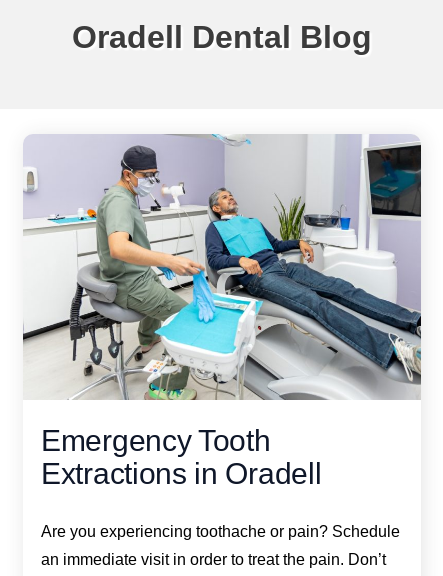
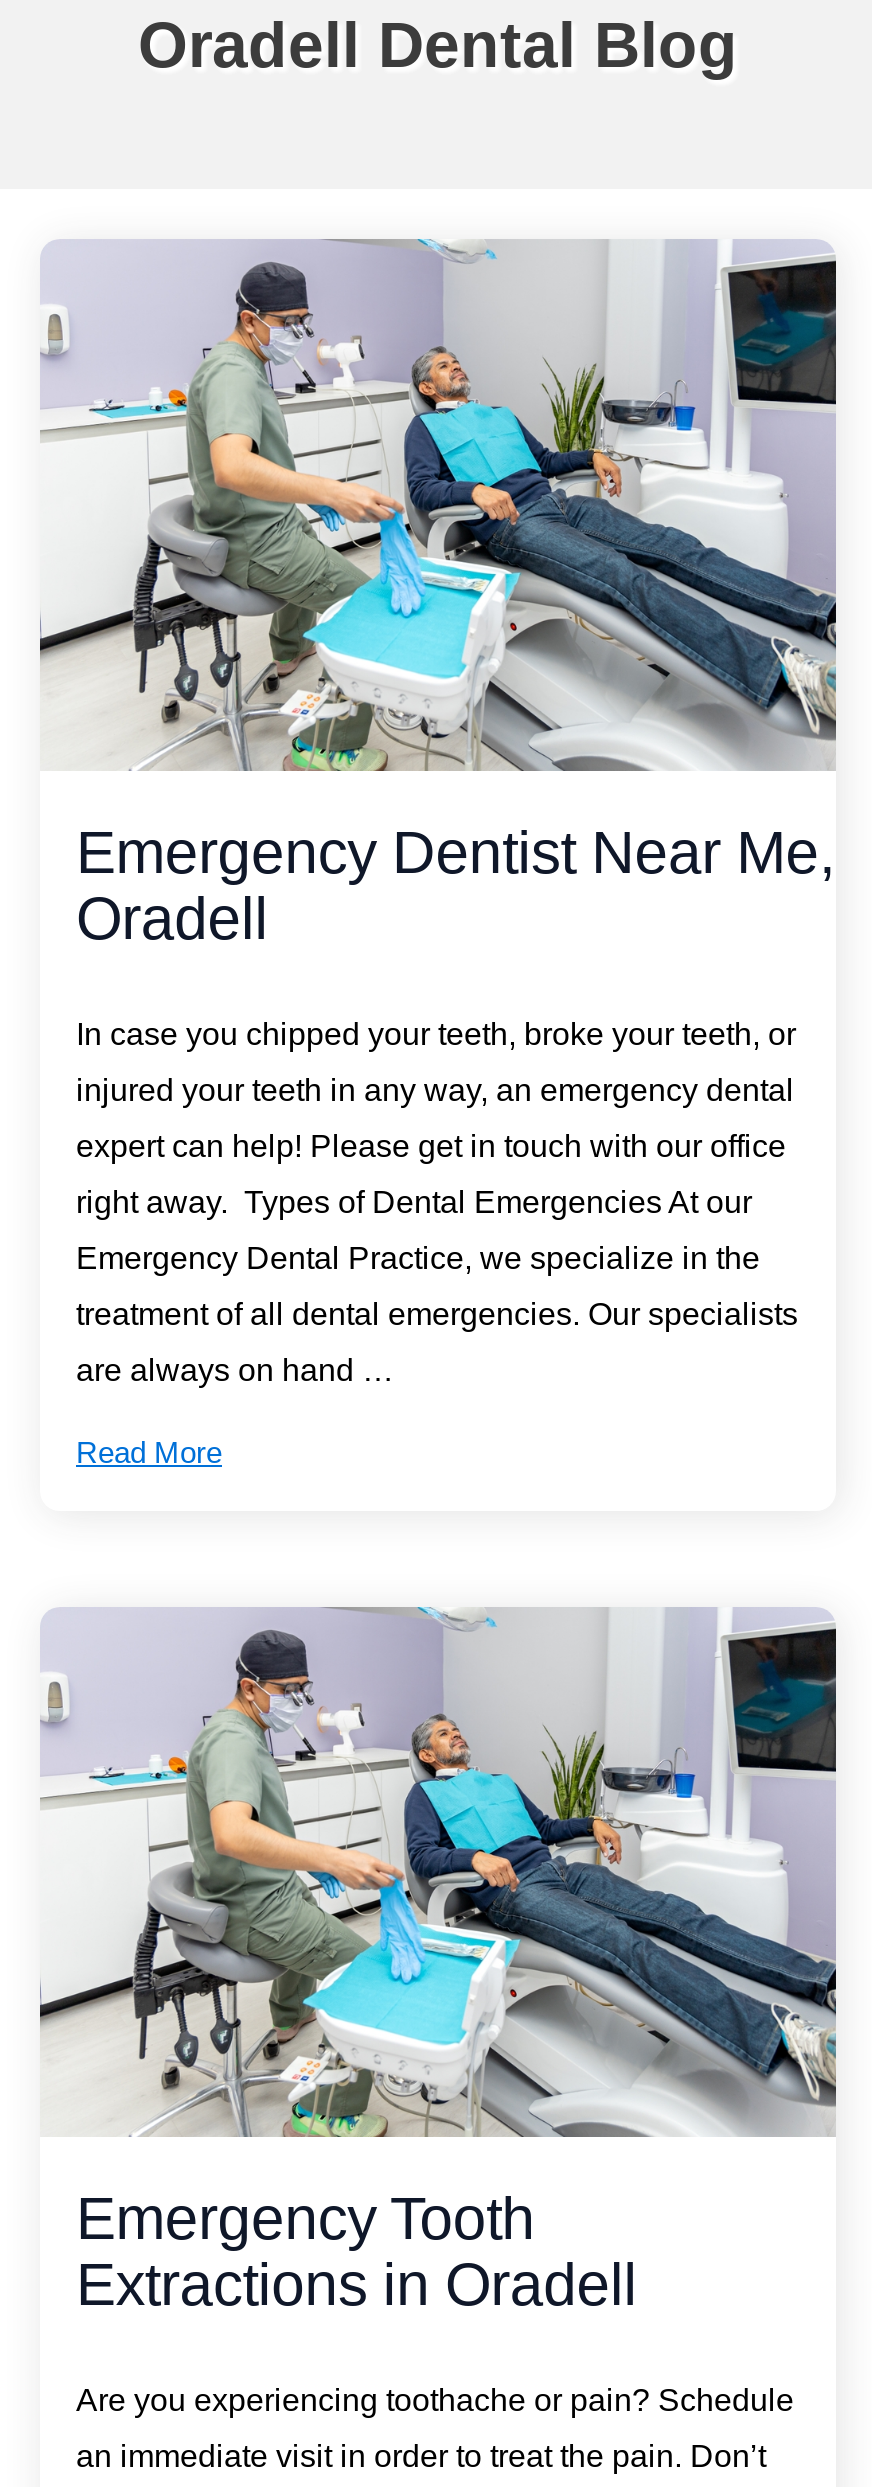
none -> [76,819,834,1469] Emergency Dentist Near Me, | Oradell | In case you chipped your teeth, broke your teeth, or | injured your teeth in any way, an emergency dental | expert can help! Please get in touch with our office | right away. Types of Dental Emergencies At our | Emergency Dental Practice, we specialize in the | treatment of all dental emergencies. Our specialists | are always on hand … | Read More

